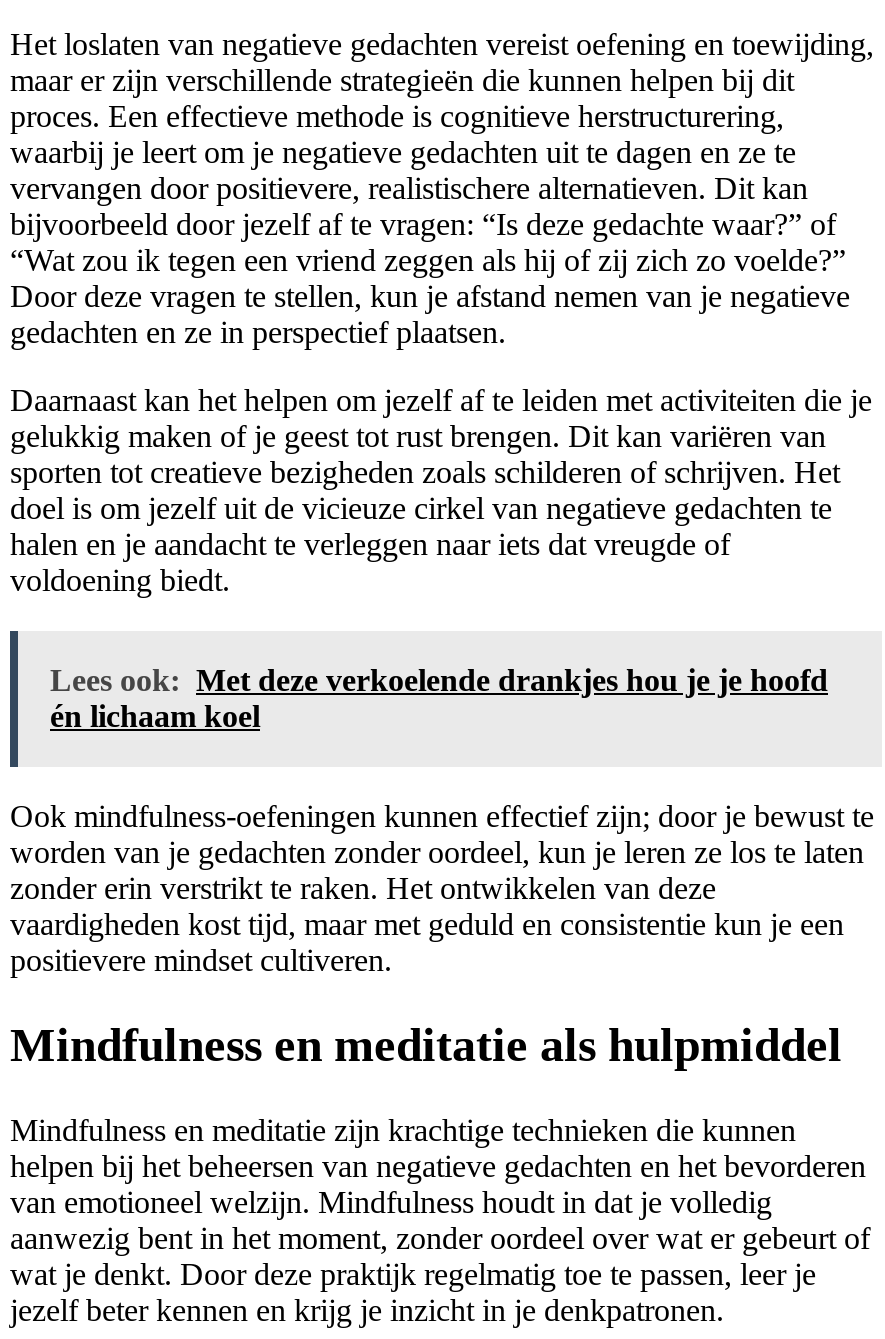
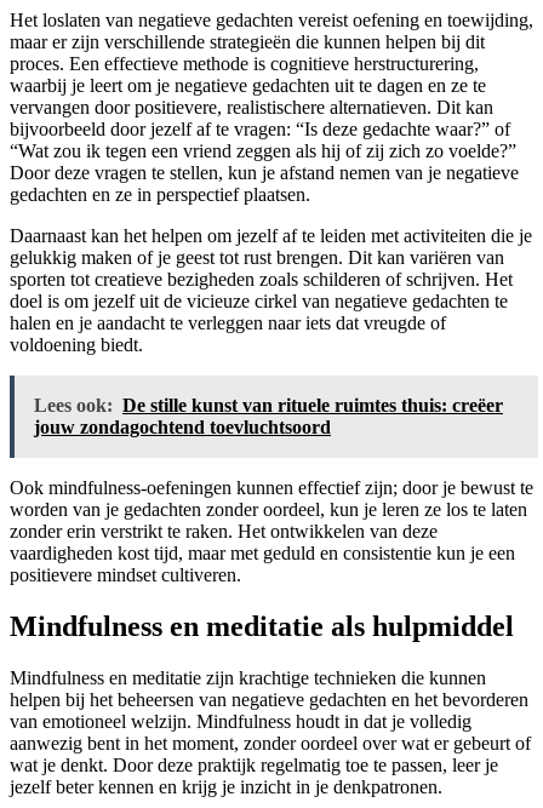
[50,663,828,733] Lees ook: Met deze verkoelende drankjes hou je je hoofd | én lichaam koel -> [34,395,503,437] Lees ook: De stille kunst van rituele ruimtes thuis: creëer | jouw zondagochtend toevluchtsoord

